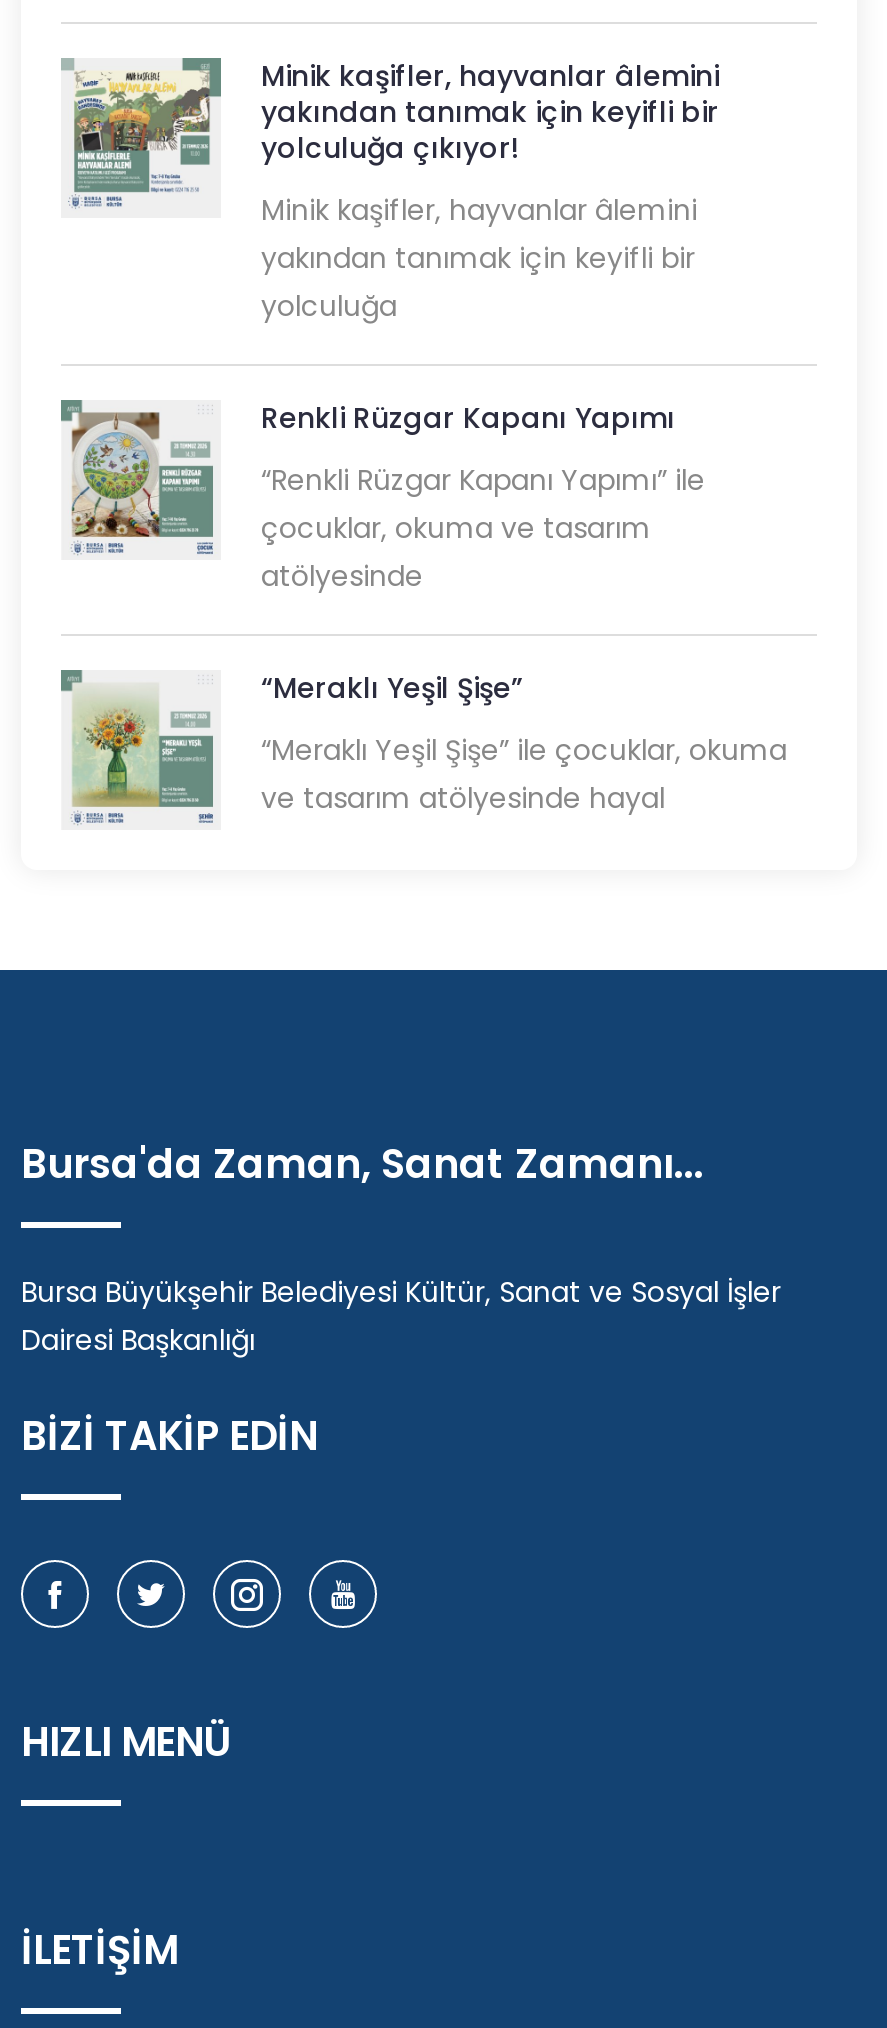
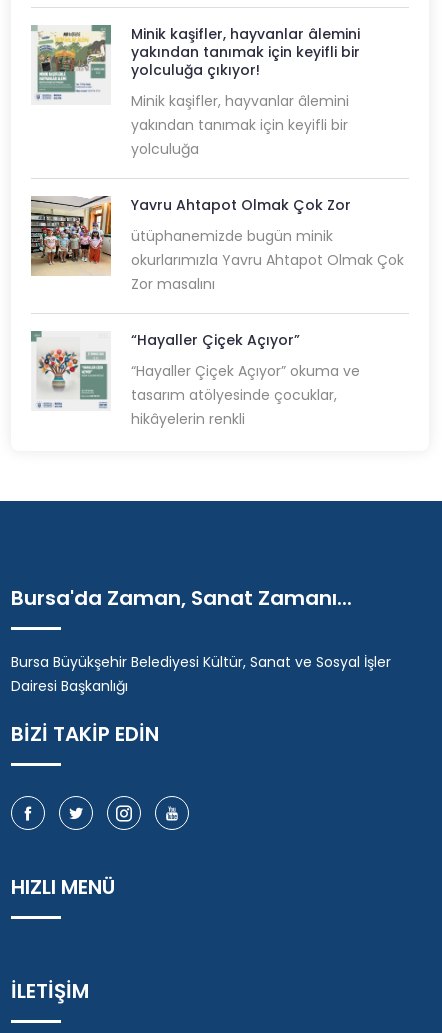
[61,397,675,556] [image] | Renkli Rüzgar Kapanı Yapımı -> [30,195,351,276] [image] | Yavru Ahtapot Olmak Çok Zor
[261,459,705,595] “Renkli Rüzgar Kapanı Yapımı” ile | çocuklar, okuma ve tasarım | atölyesinde -> [131,226,404,294] ütüphanemizde bugün minik | okurlarımızla Yavru Ahtapot Olmak Çok | Zor masalını
[261,667,523,707] “Meraklı Yeşil Şişe” -> [131,330,300,350] “Hayaller Çiçek Açıyor”
[71,696,159,808] [image] -> [38,346,79,399] [image]
[261,729,787,817] “Meraklı Yeşil Şişe” ile çocuklar, okuma | ve tasarım atölyesinde hayal -> [131,361,360,429] “Hayaller Çiçek Açıyor” okuma ve | tasarım atölyesinde çocuklar, | hikâyelerin renkli

